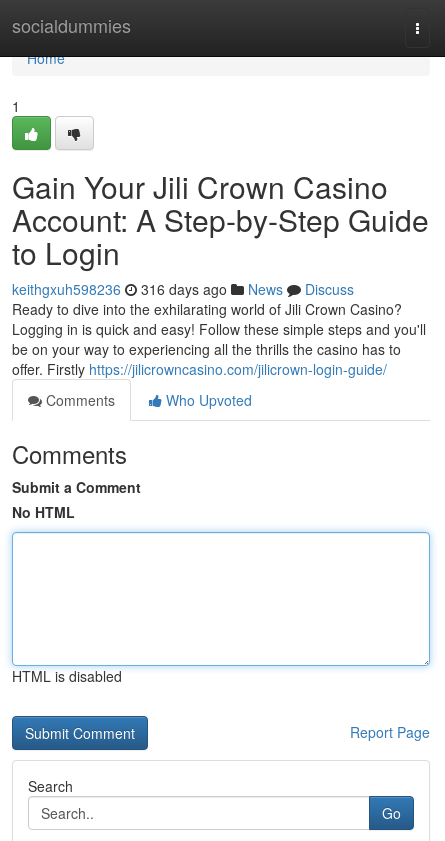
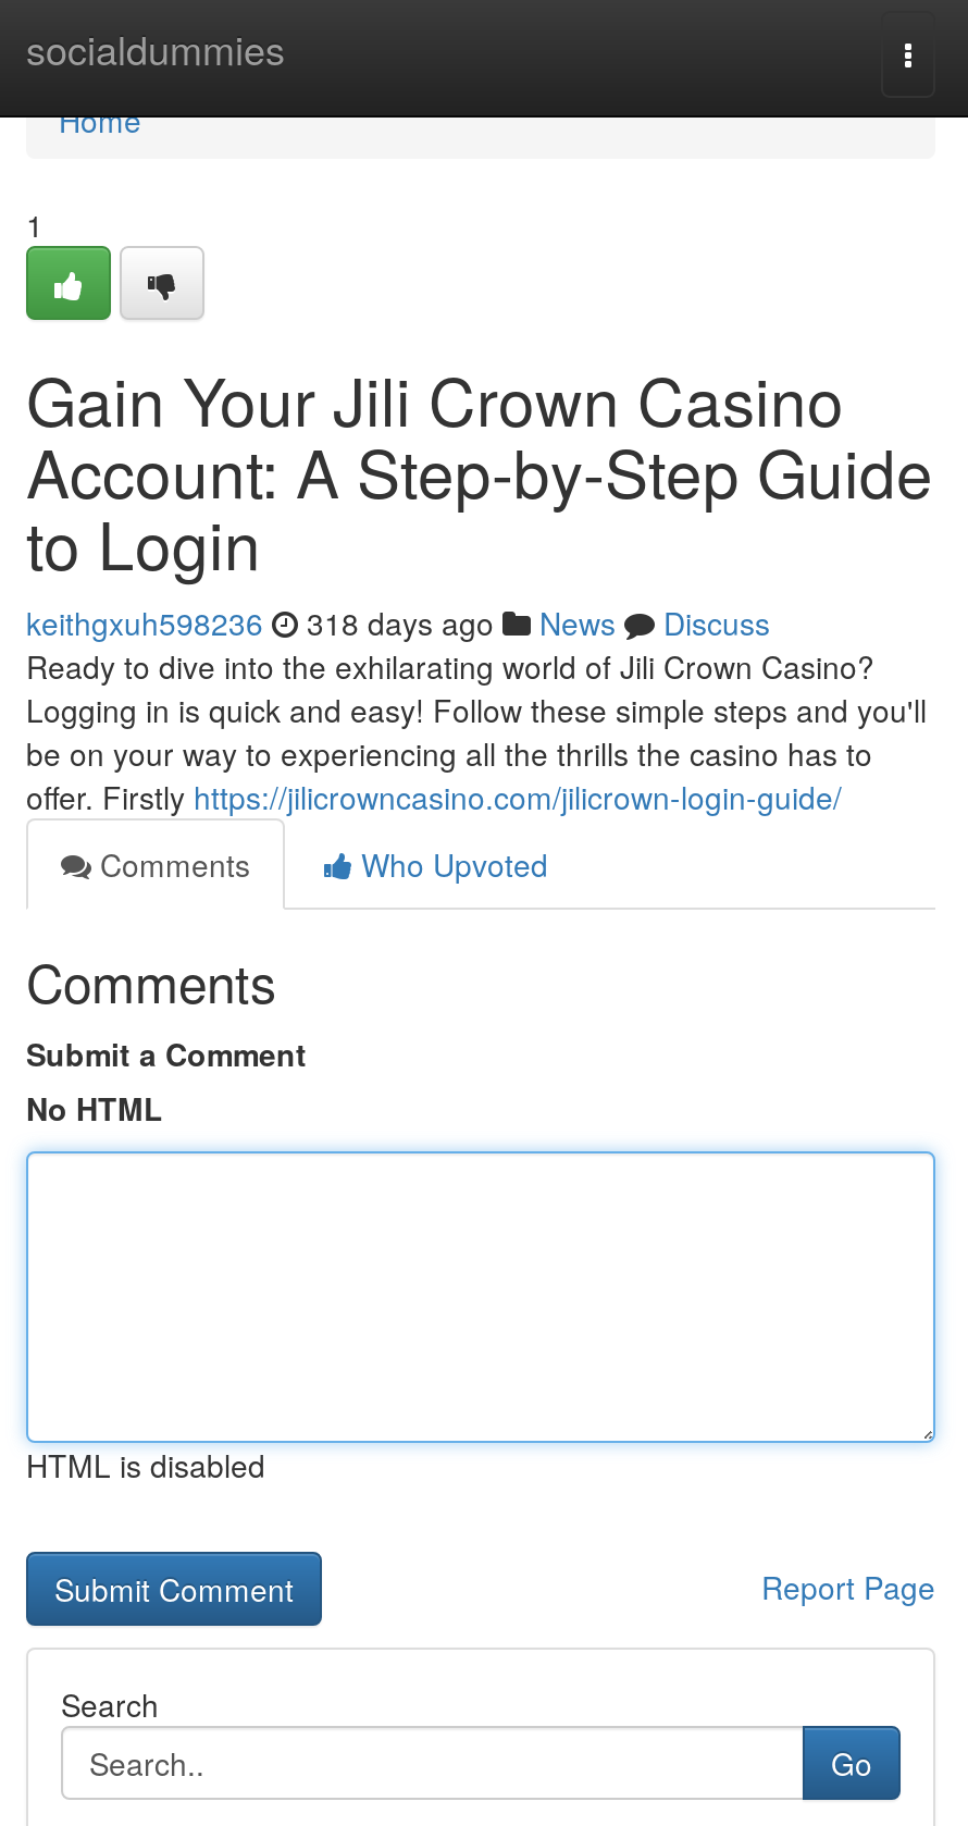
[12,279,354,299] keithgxuh598236 316 days ago News Discuss -> [26,601,770,644] keithgxuh598236 318 days ago News Discuss

